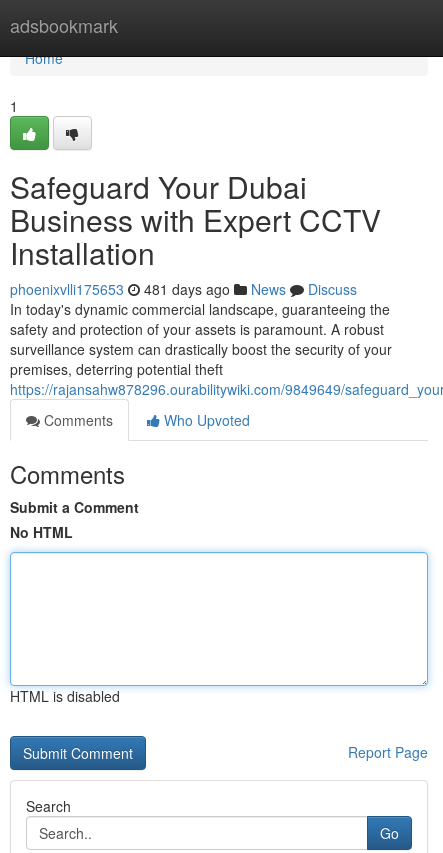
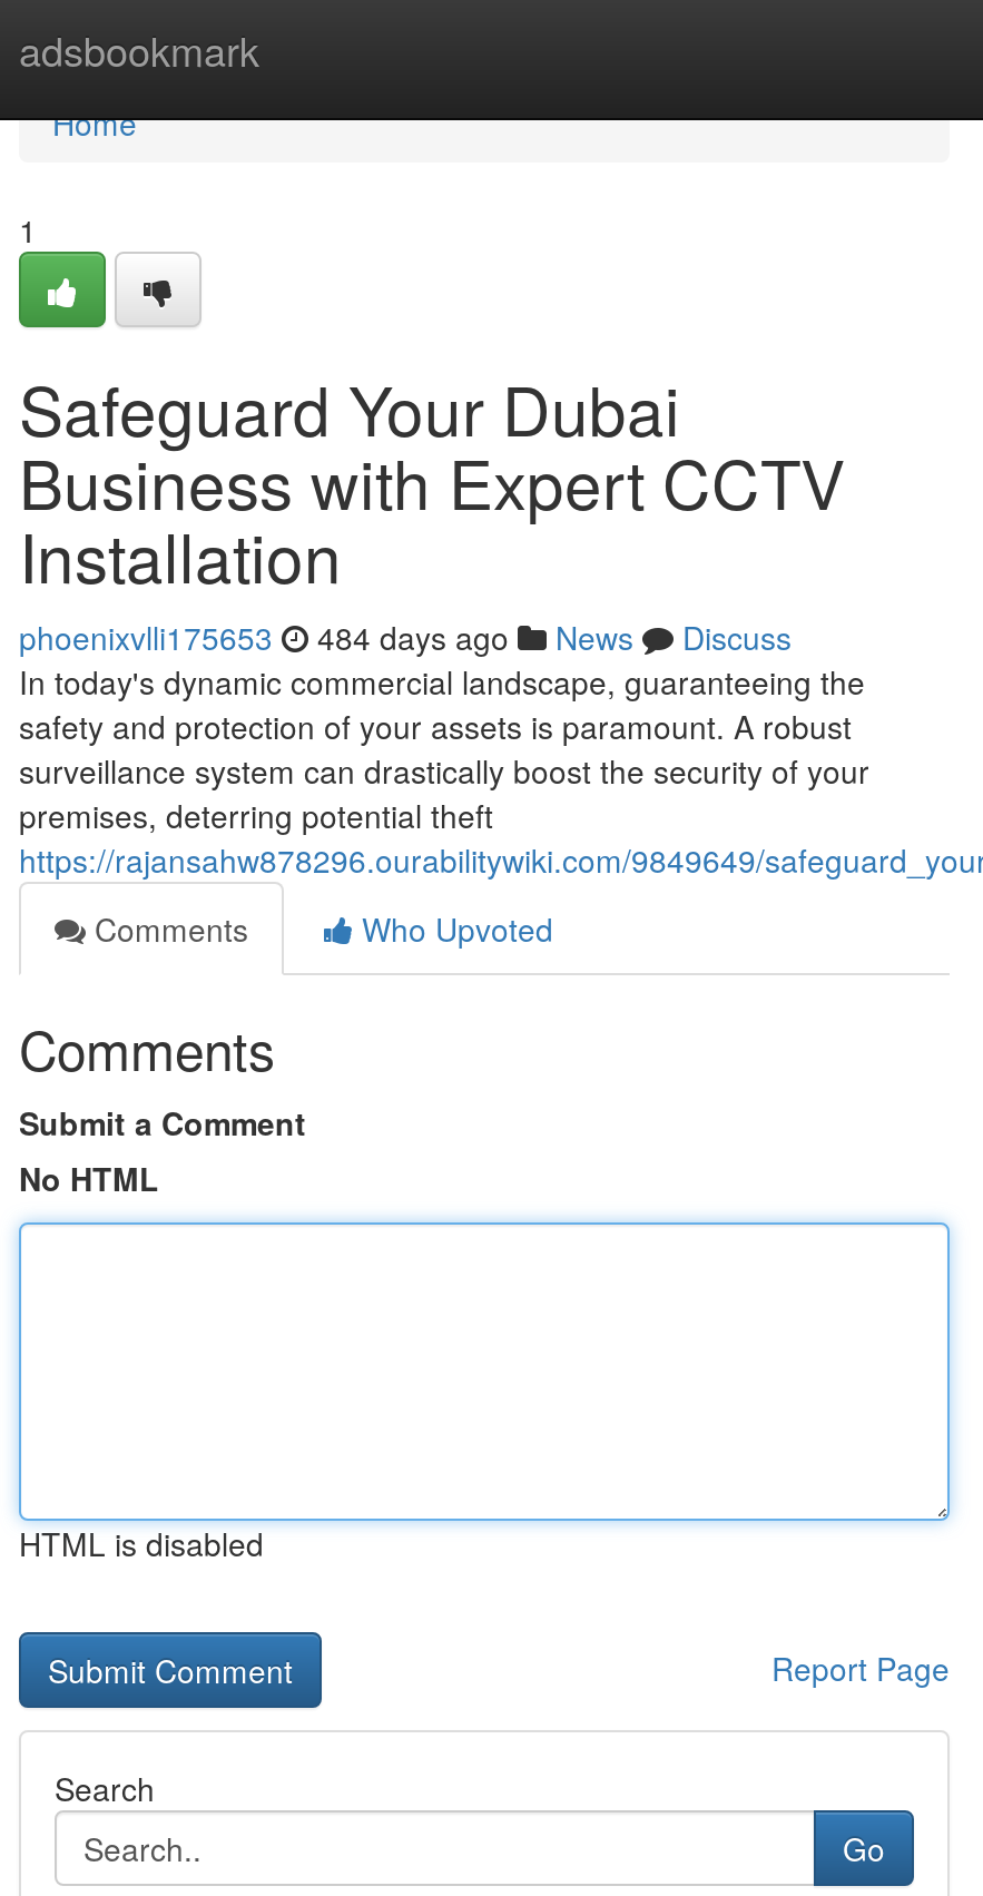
[10,279,357,299] phoenixvlli175653 481 days ago News Discuss -> [19,615,792,659] phoenixvlli175653 484 days ago News Discuss

